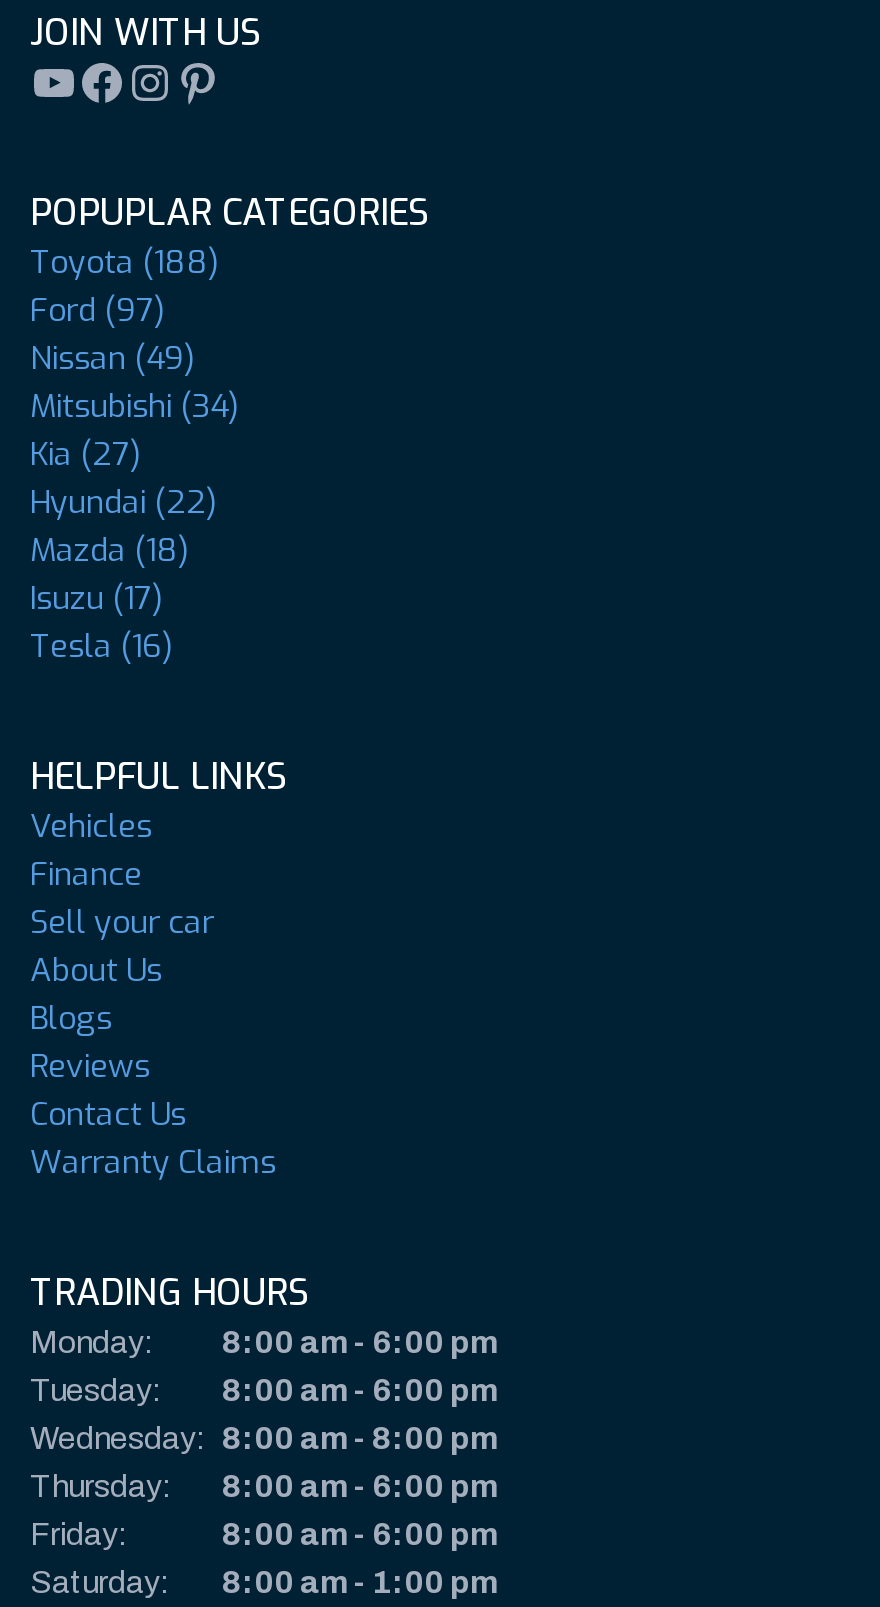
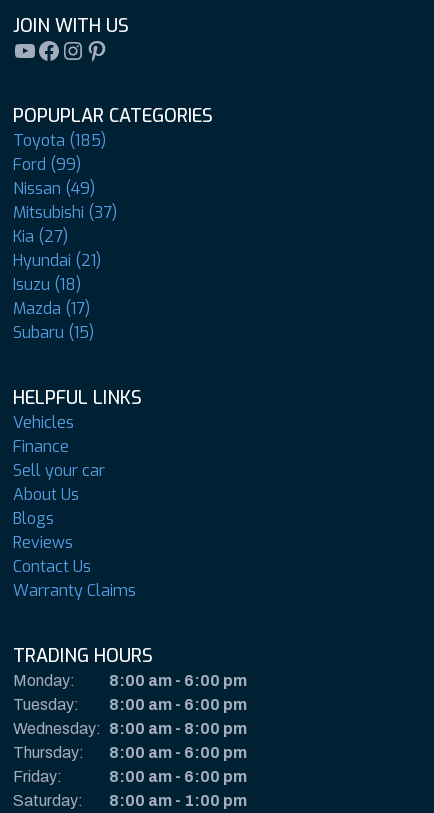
[30,241,218,283] Toyota (188) -> [13,130,106,151] Toyota (185)
[30,289,164,331] Ford (97) -> [13,154,81,175] Ford (99)
[30,385,238,427] Mitsubishi (34) -> [13,202,117,223] Mitsubishi (37)
[30,481,216,667] Hyundai (22) | Mazda (18) | Isuzu (17) | Tesla (16) -> [13,250,101,343] Hyundai (21) | Isuzu (18) | Mazda (17) | Subaru (15)

